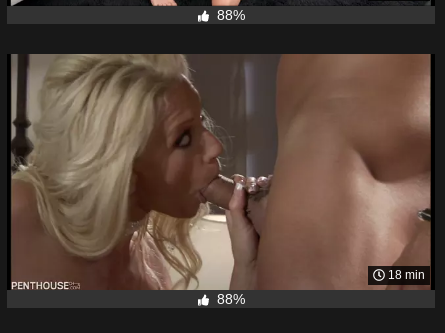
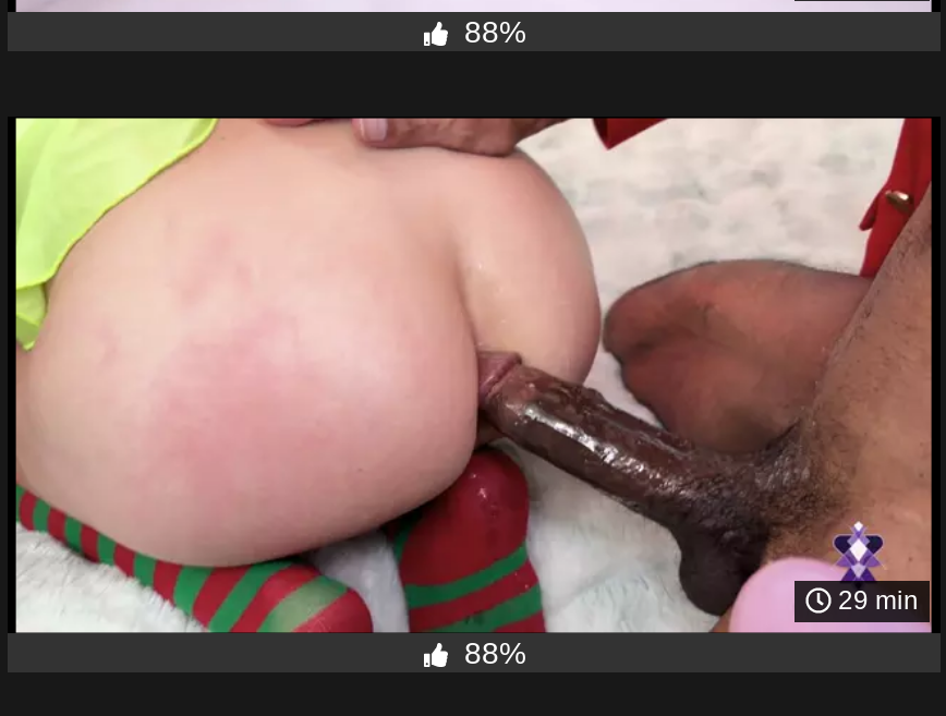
[10,53,431,291] [image] | 18 min -> [14,116,932,634] [image] | 29 min

